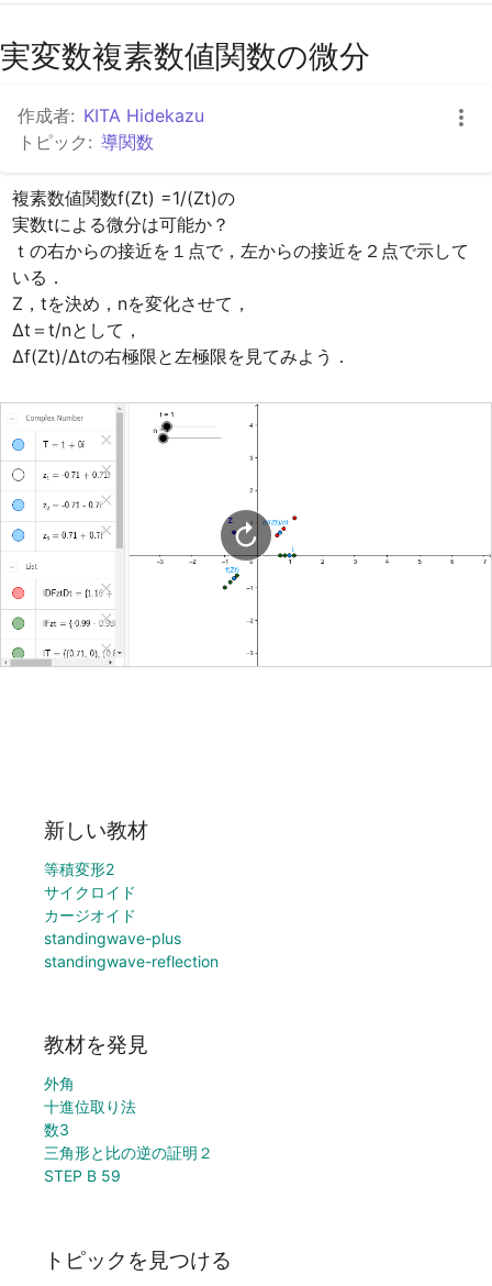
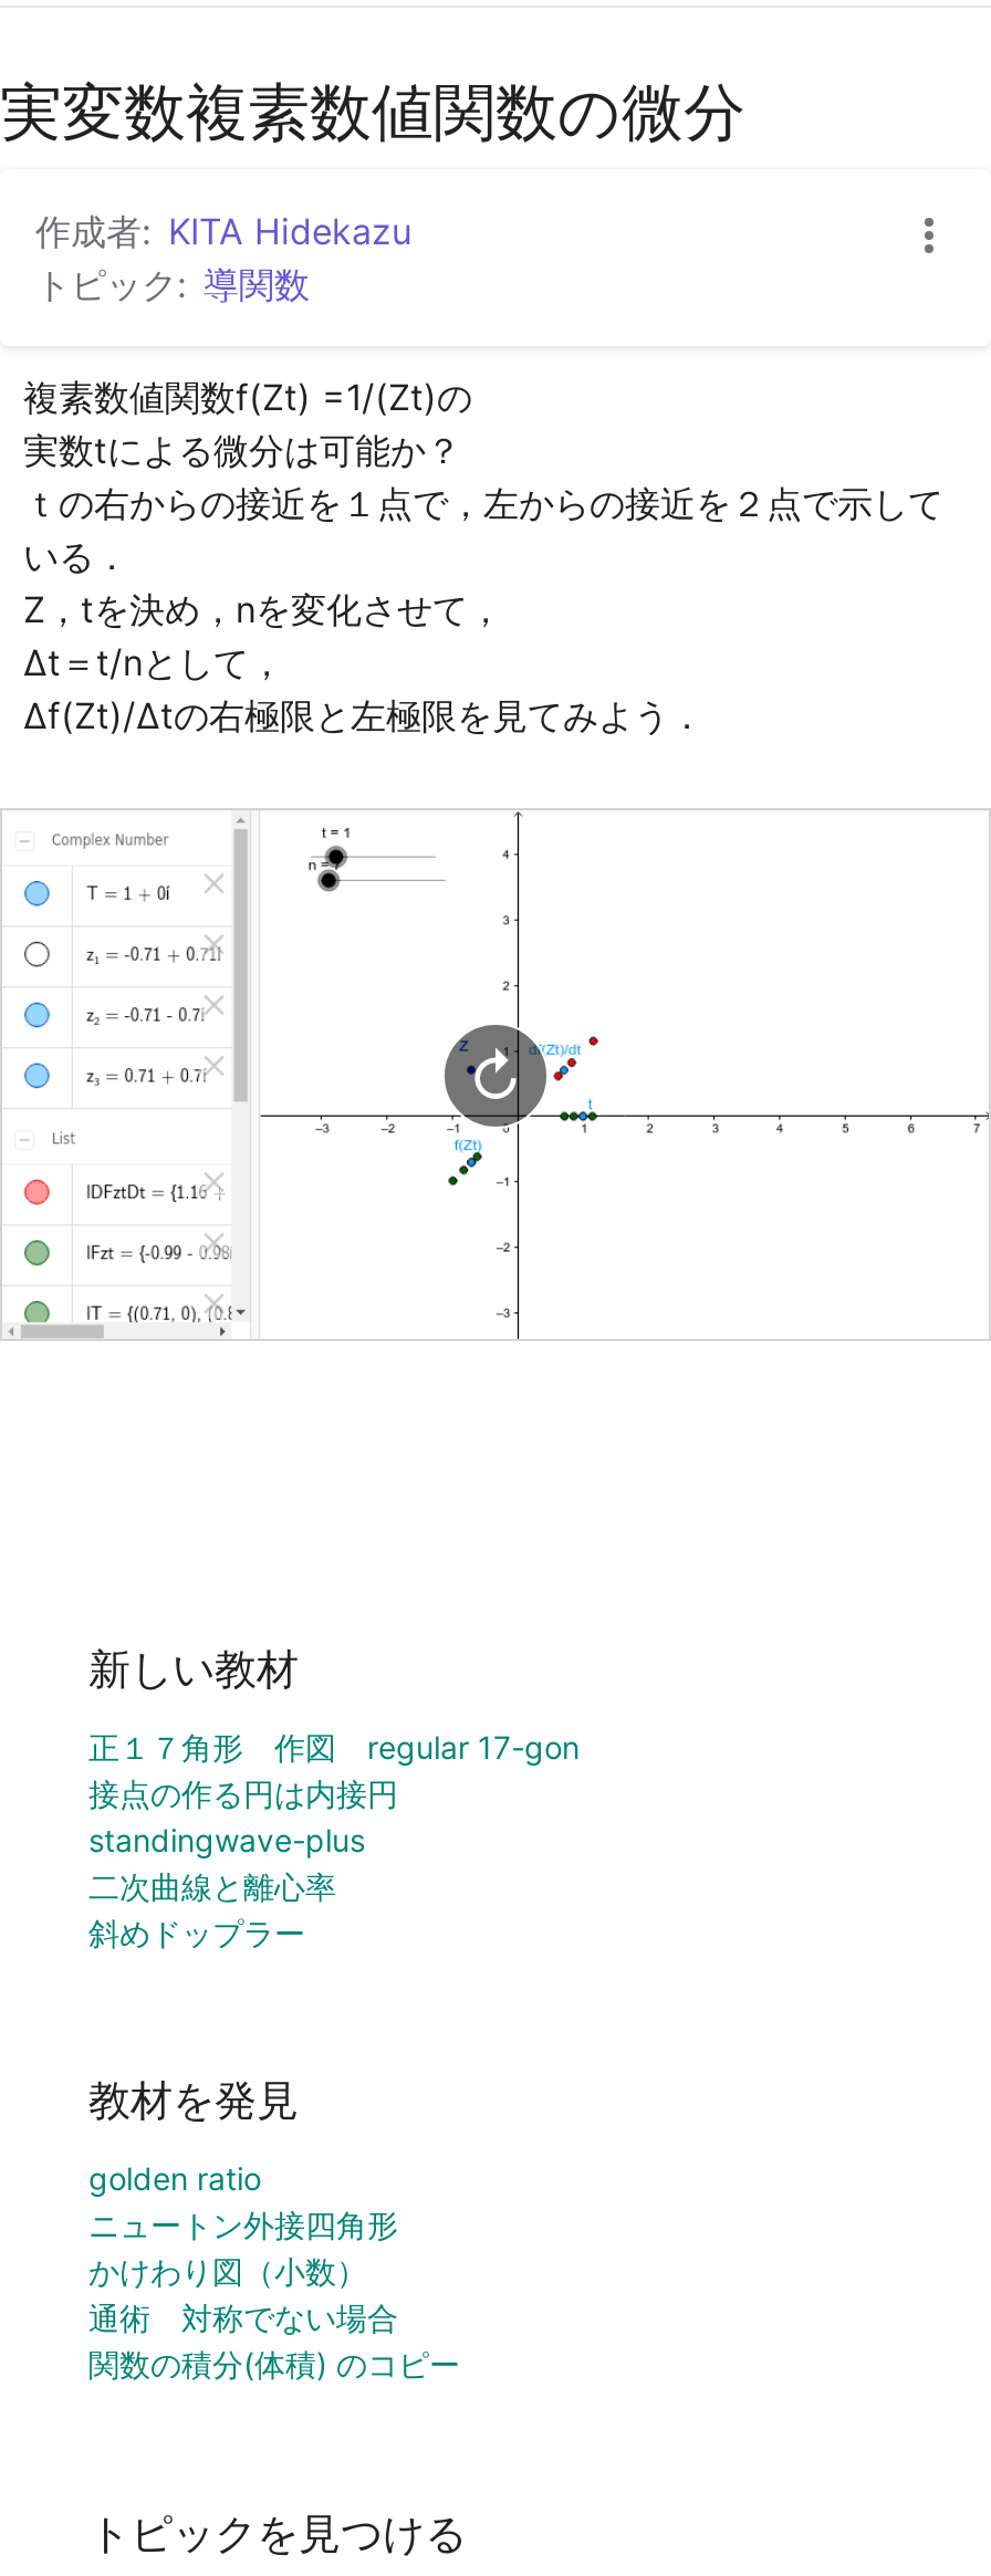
[44,859,136,924] 等積変形2 | サイクロイド | カージオイド -> [88,1728,580,1812] 正１７角形 作図 regular 17-gon | 接点の作る円は内接円
moved [44,929,181,947] -> [88,1820,365,1858]: standingwave-plus
[44,952,219,970] standingwave-reflection -> [88,1867,336,1951] 二次曲線と離心率 | 斜めドップラー
[44,1074,213,1185] 外角 | 十進位取り法 | 数3 | 三角形と比の逆の証明２ | STEP B 59 -> [88,2160,460,2383] golden ratio | ニュートン外接四角形 | かけわり図（小数） | 通術 対称でない場合 | 関数の積分(体積) のコピー

